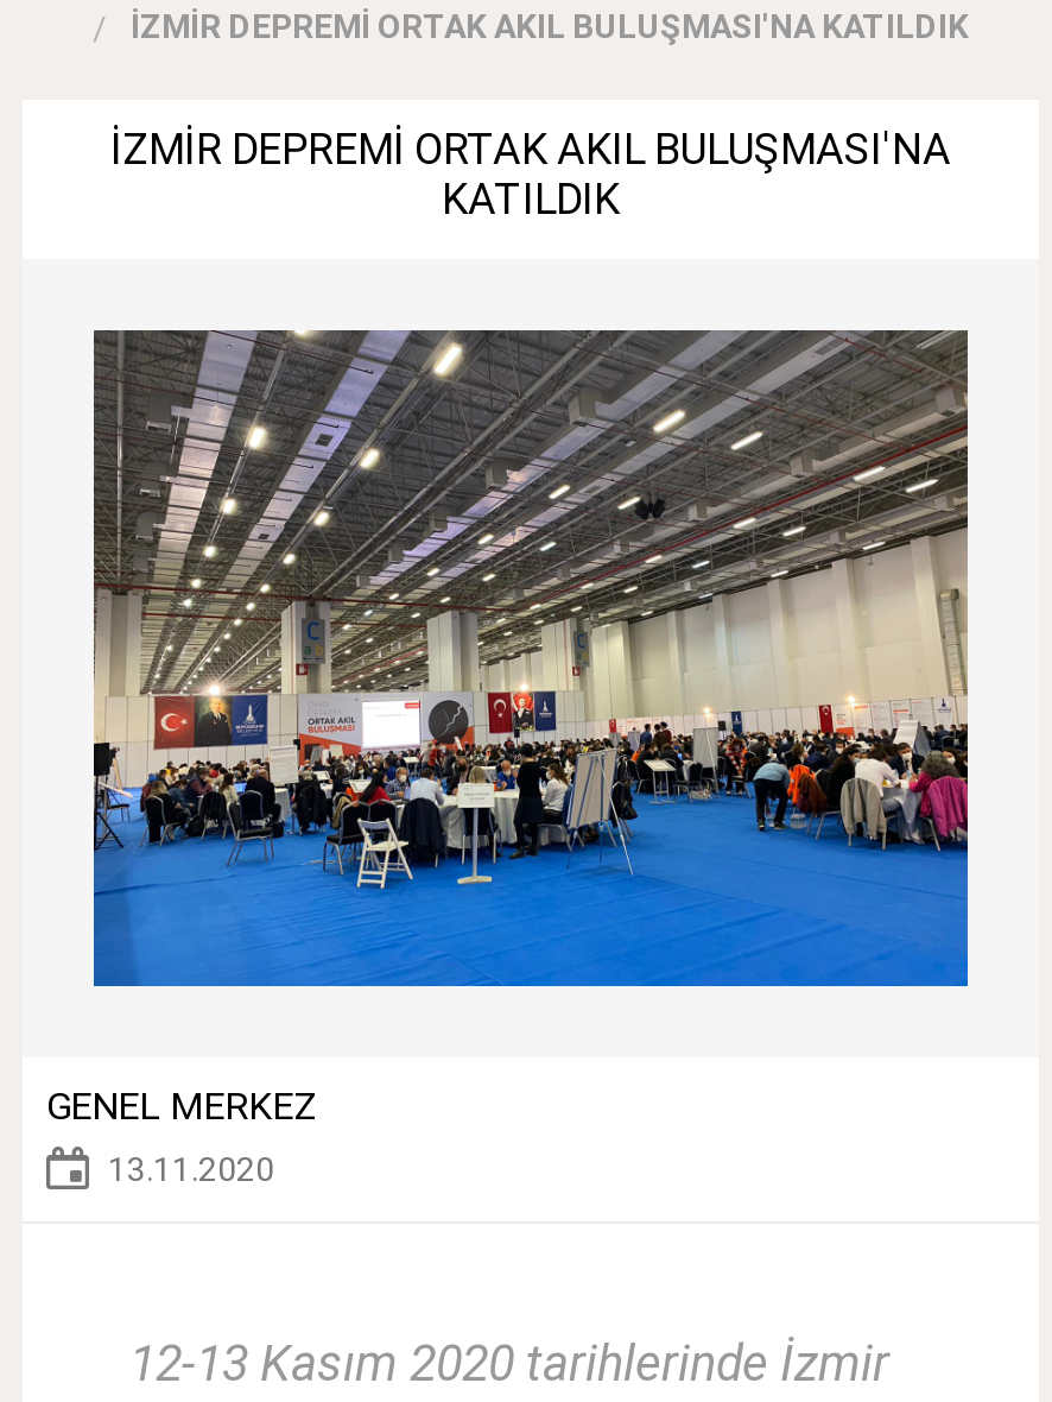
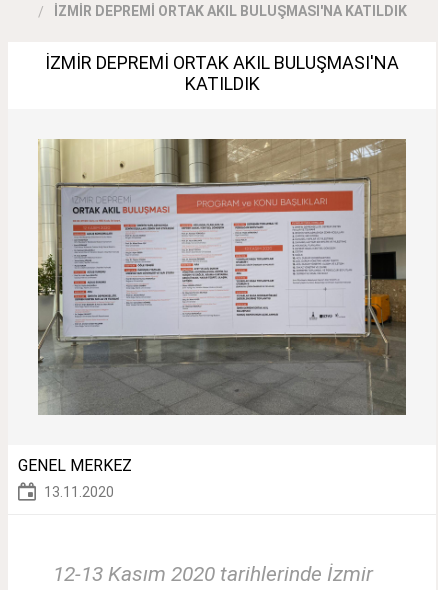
[91,328,970,989] [image] -> [37,138,407,416] [image]

